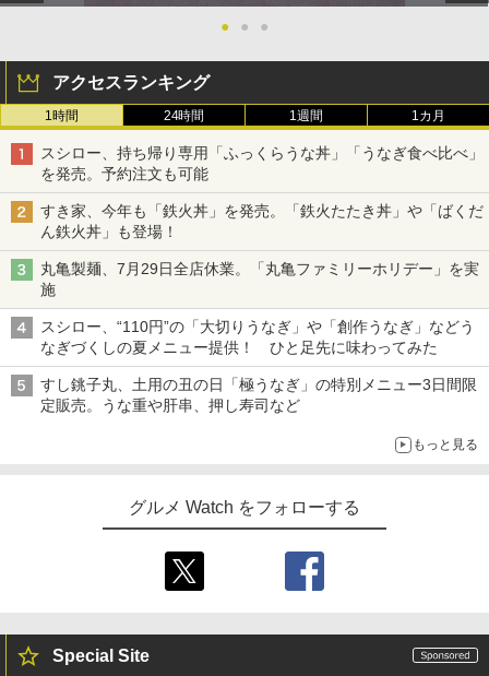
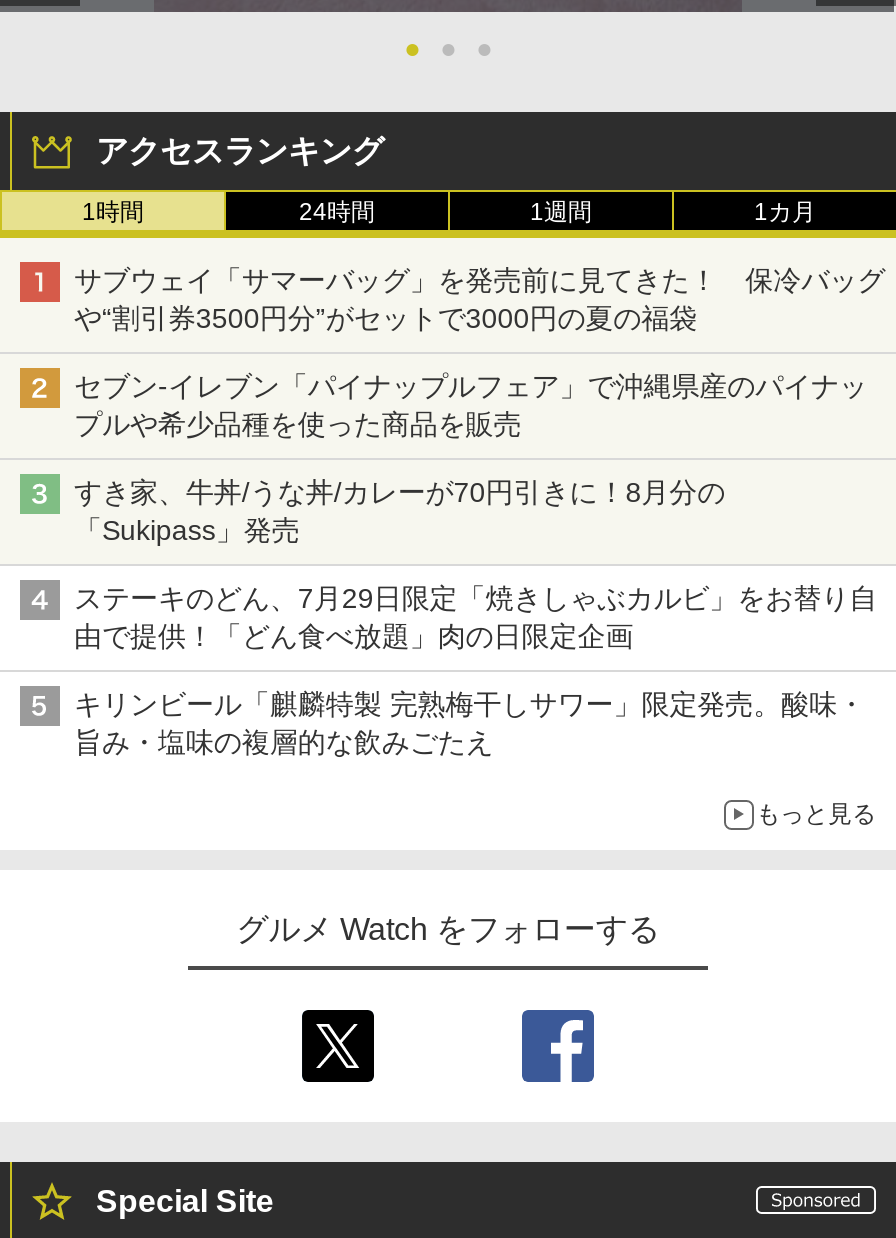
[40,144,483,182] スシロー、持ち帰り専用「ふっくらうな丼」「うなぎ食べ比べ」 | を発売。予約注文も可能 -> [74,264,885,334] サブウェイ「サマーバッグ」を発売前に見てきた！ 保冷バッグ | や“割引券3500円分”がセットで3000円の夏の福袋
[40,202,483,240] すき家、今年も「鉄火丼」を発売。「鉄火たたき丼」や「ばくだ | ん鉄火丼」も登場！ -> [74,370,867,440] セブン-イレブン「パイナップルフェア」で沖縄県産のパイナッ | プルや希少品種を使った商品を販売
[40,260,479,298] 丸亀製麺、7月29日全店休業。「丸亀ファミリーホリデー」を実 | 施 -> [74,476,725,546] すき家、牛丼/うな丼/カレーが70円引きに！8月分の | 「Sukipass」発売
[40,318,474,356] スシロー、“110円”の「大切りうなぎ」や「創作うなぎ」などう | なぎづくしの夏メニュー提供！ ひと足先に味わってみた -> [74,582,877,652] ステーキのどん、7月29日限定「焼きしゃぶカルビ」をお替り自 | 由で提供！「どん食べ放題」肉の日限定企画
[40,376,477,414] すし銚子丸、土用の丑の日「極うなぎ」の特別メニュー3日間限 | 定販売。うな重や肝串、押し寿司など -> [74,688,865,758] キリンビール「麒麟特製 完熟梅干しサワー」限定発売。酸味・ | 旨み・塩味の複層的な飲みごたえ

